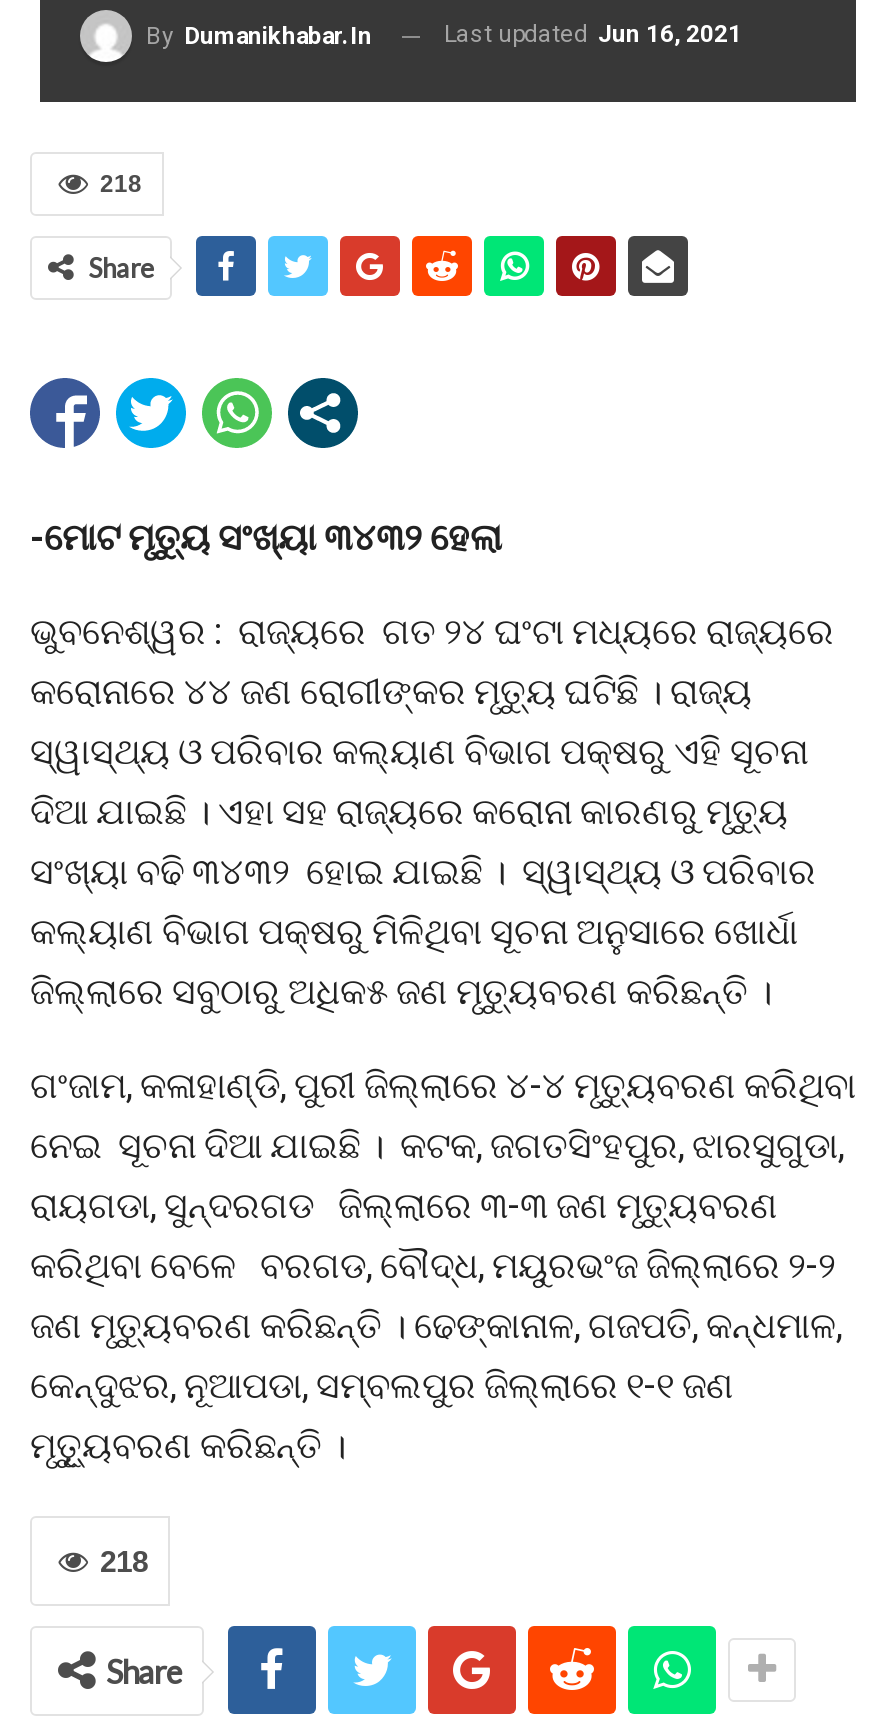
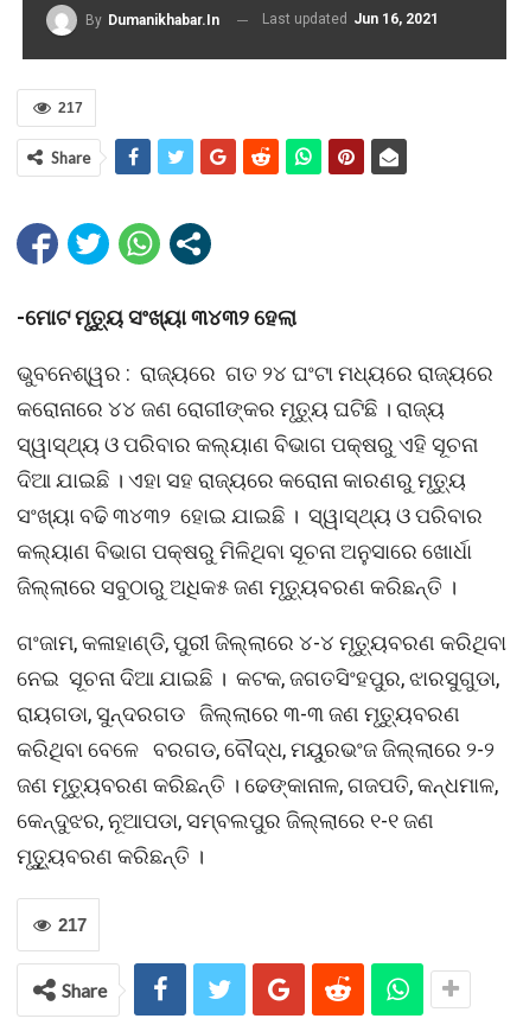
[100,170,142,198] 218 -> [58,100,83,116] 217
[100,1544,148,1578] 218 -> [58,915,87,935] 217

